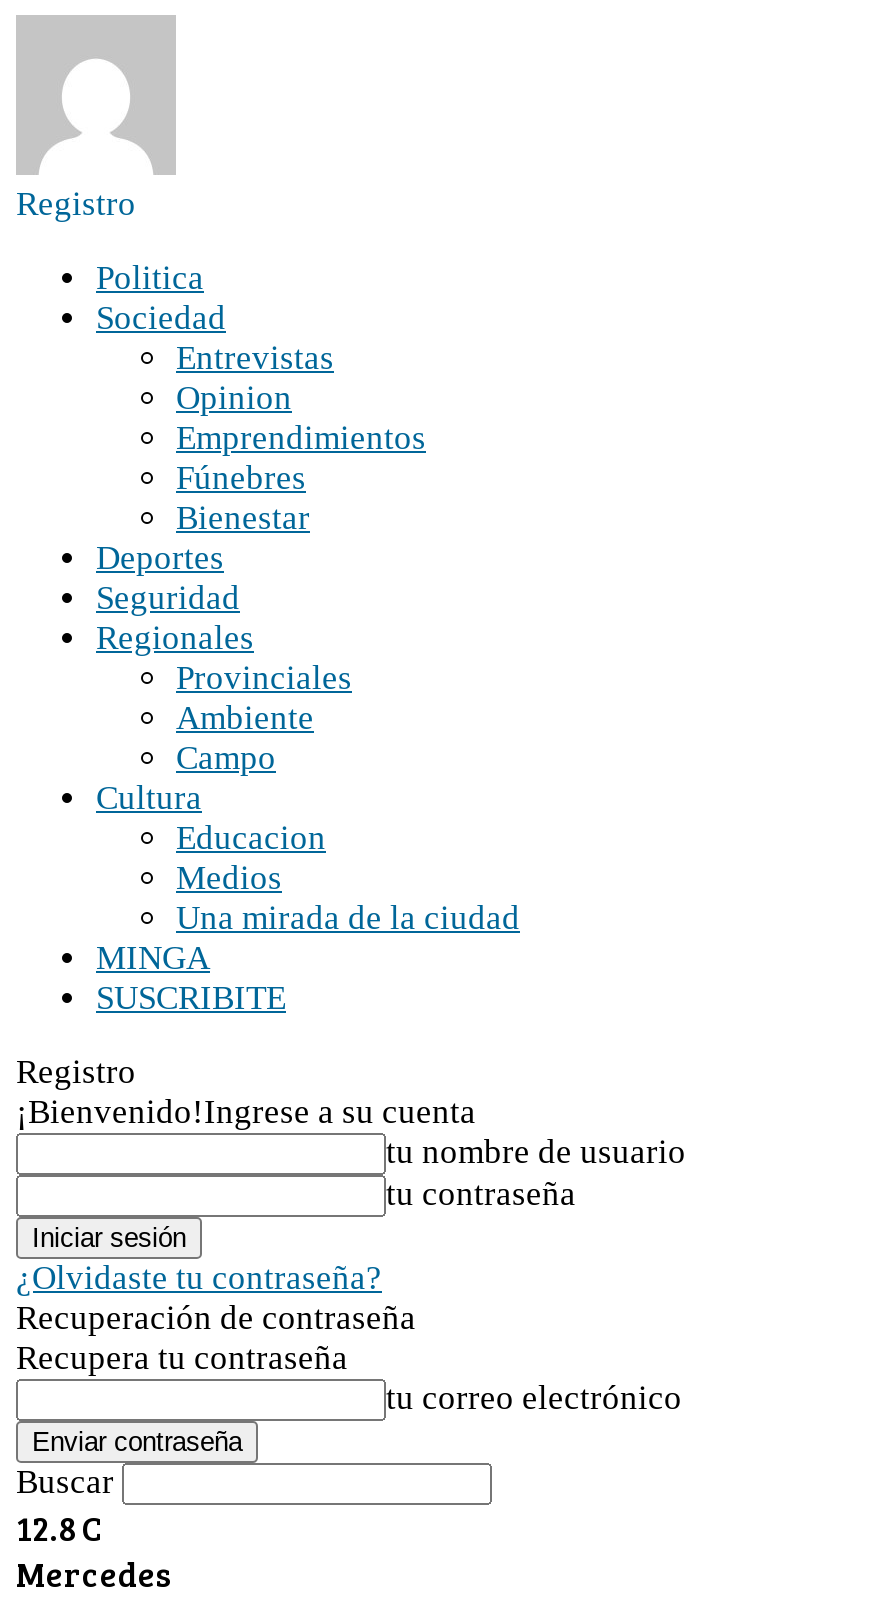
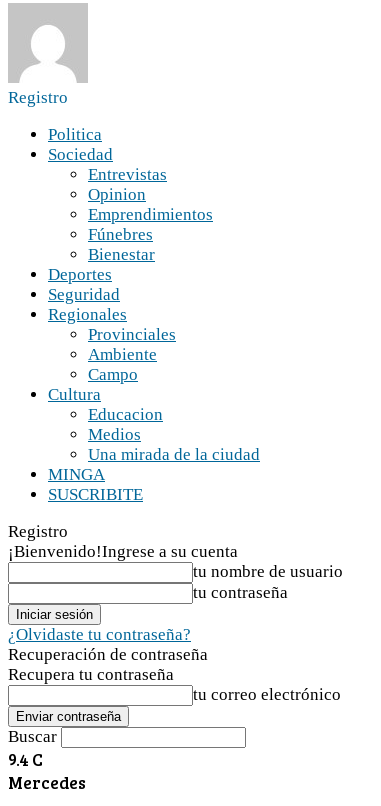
[16,1505,104,1551] 12.8 C -> [8,748,43,771] 9.4 C

